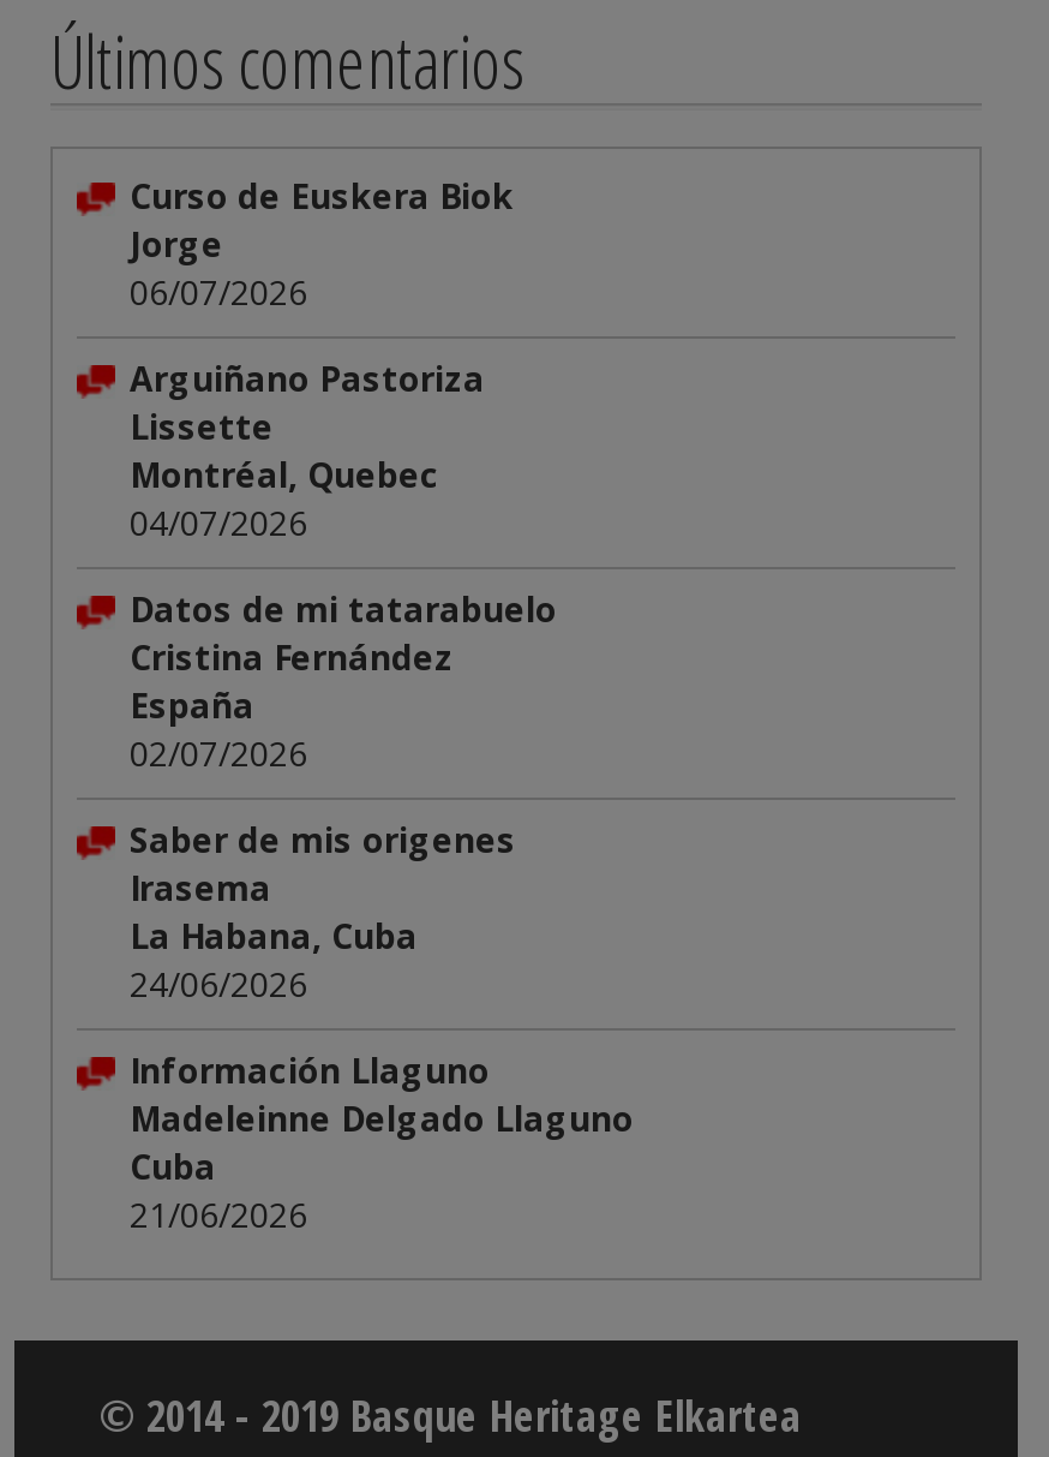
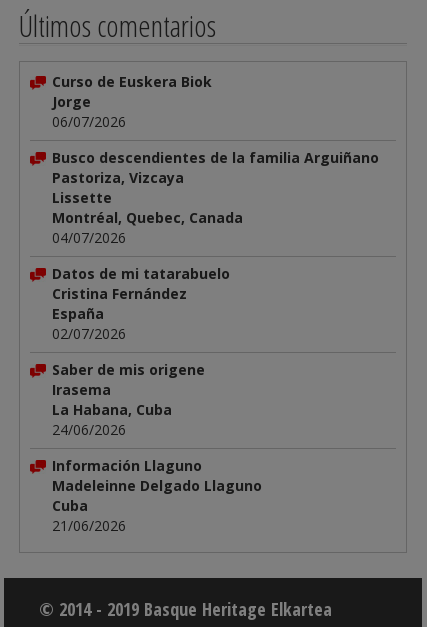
[130,354,485,400] Arguiñano Pastoriza -> [52,147,379,186] Busco descendientes de la familia Arguiñano | Pastoriza, Vizcaya
[130,450,439,496] Montréal, Quebec -> [52,207,243,226] Montréal, Quebec, Canada
[130,816,516,861] Saber de mis origenes -> [52,359,205,378] Saber de mis origene

